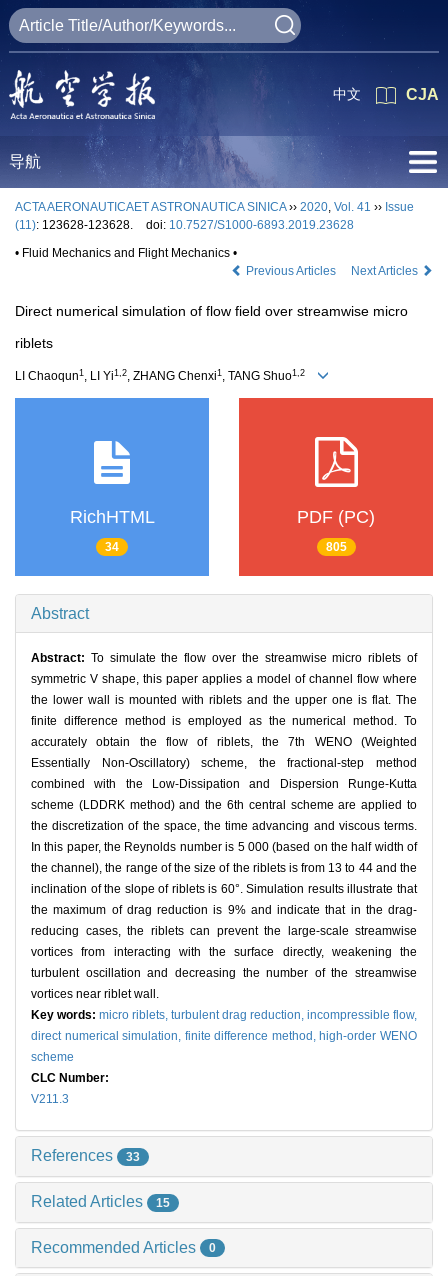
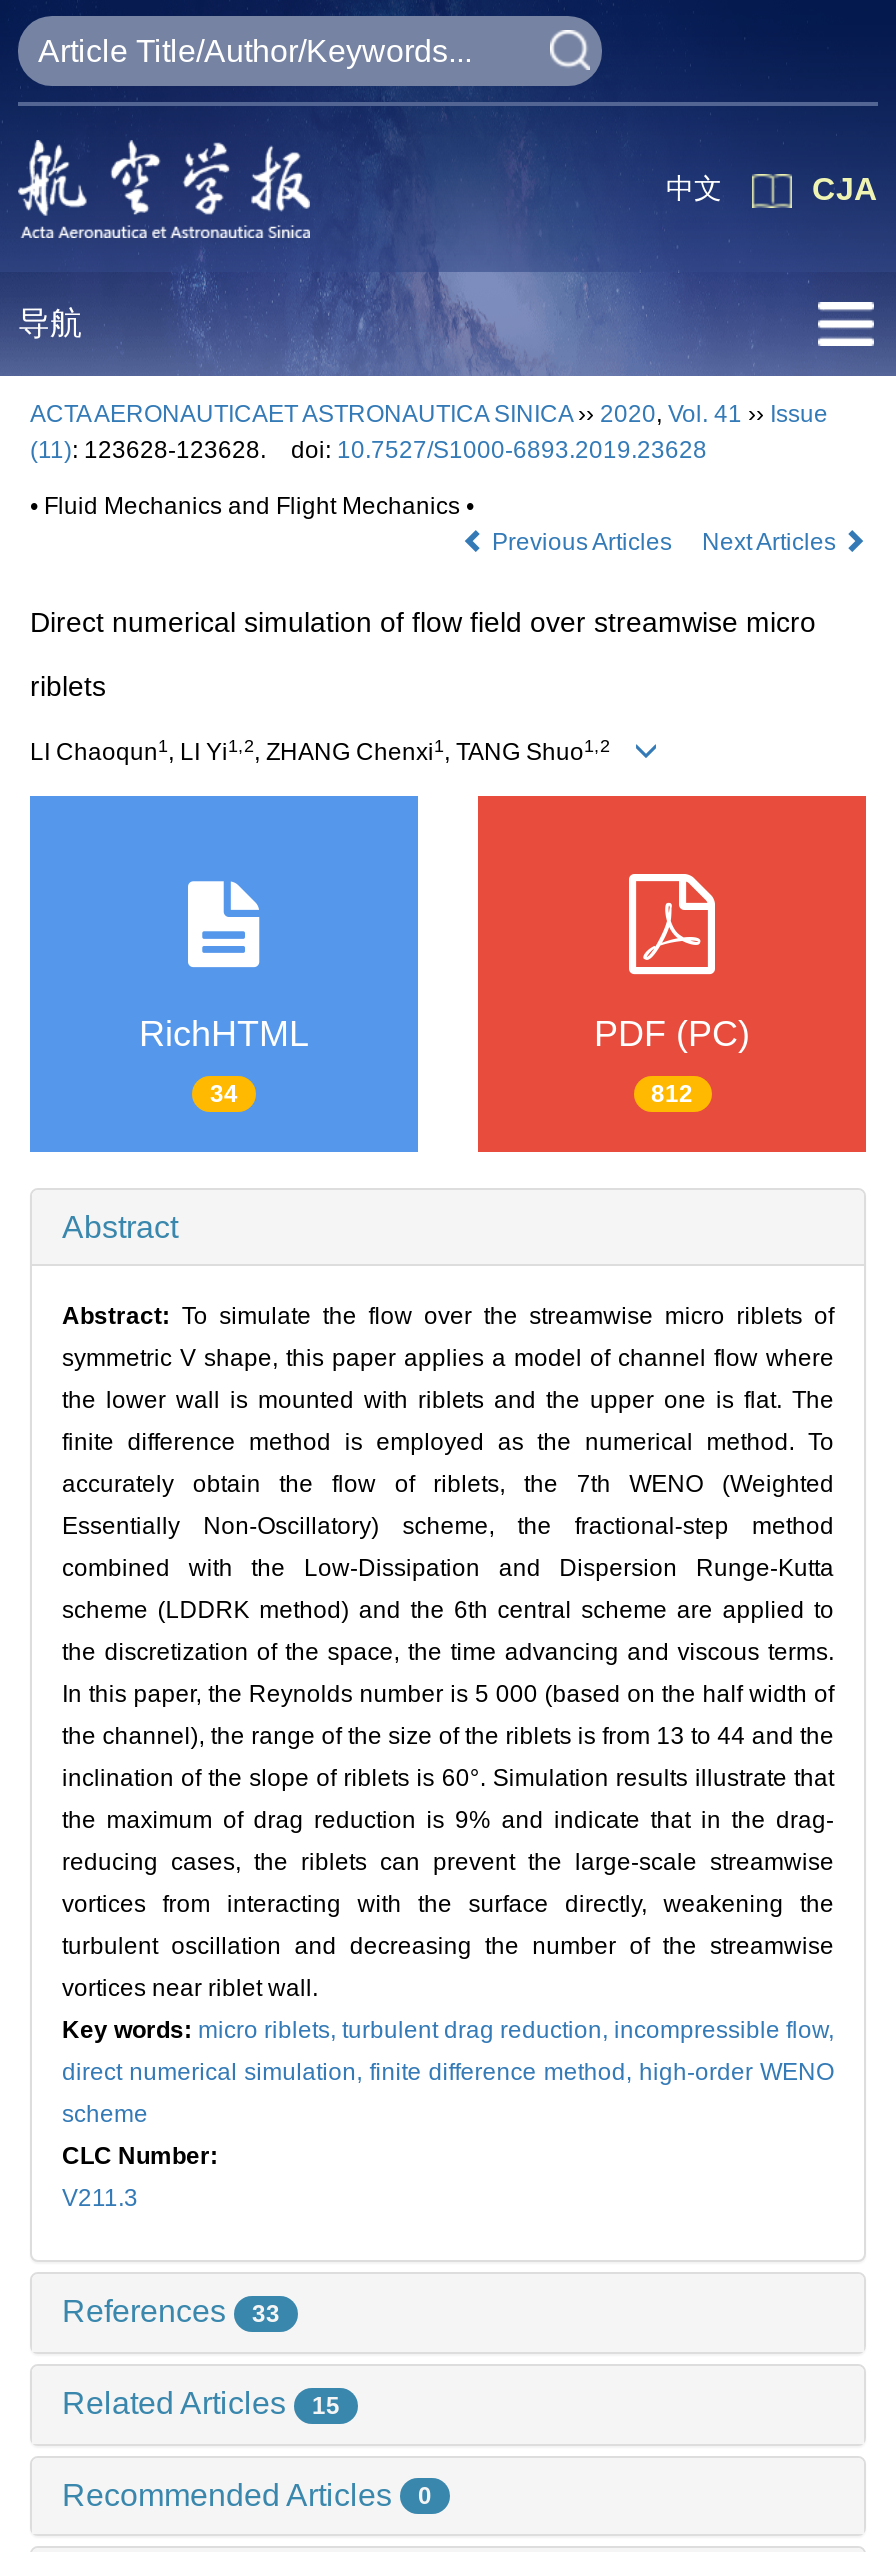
[325,540,346,554] 805 -> [651,1079,693,1107] 812

